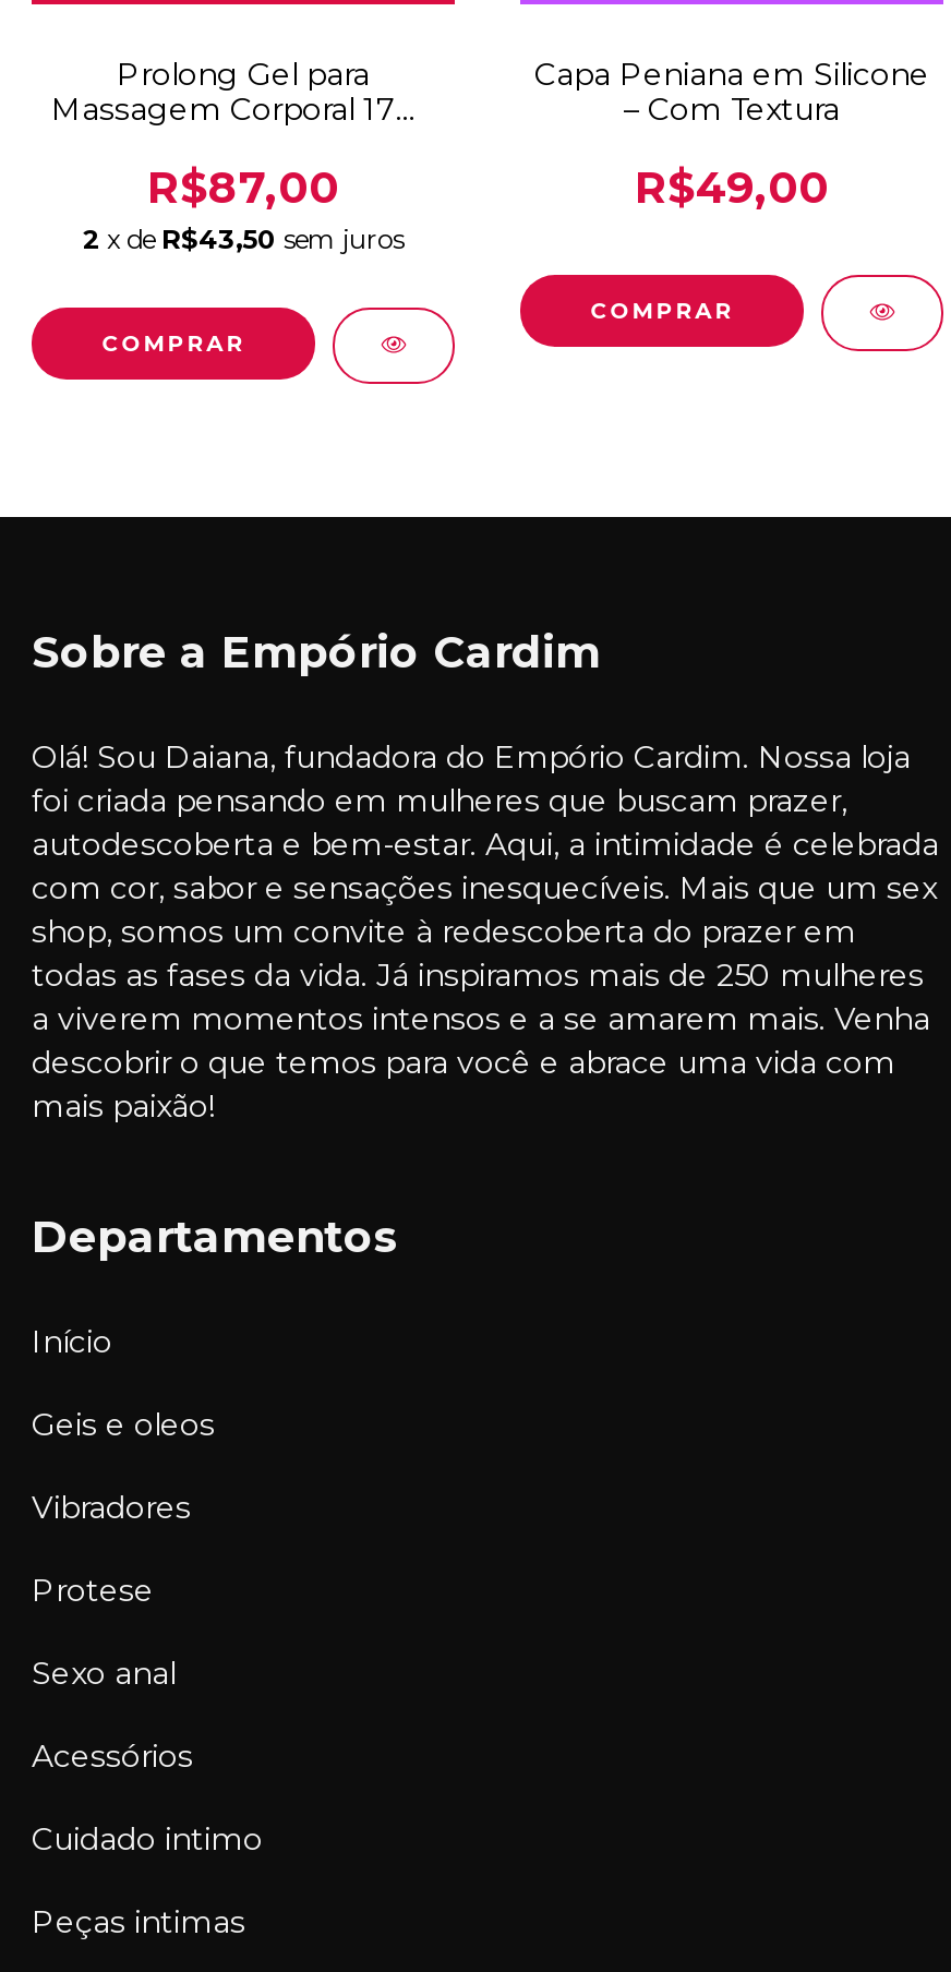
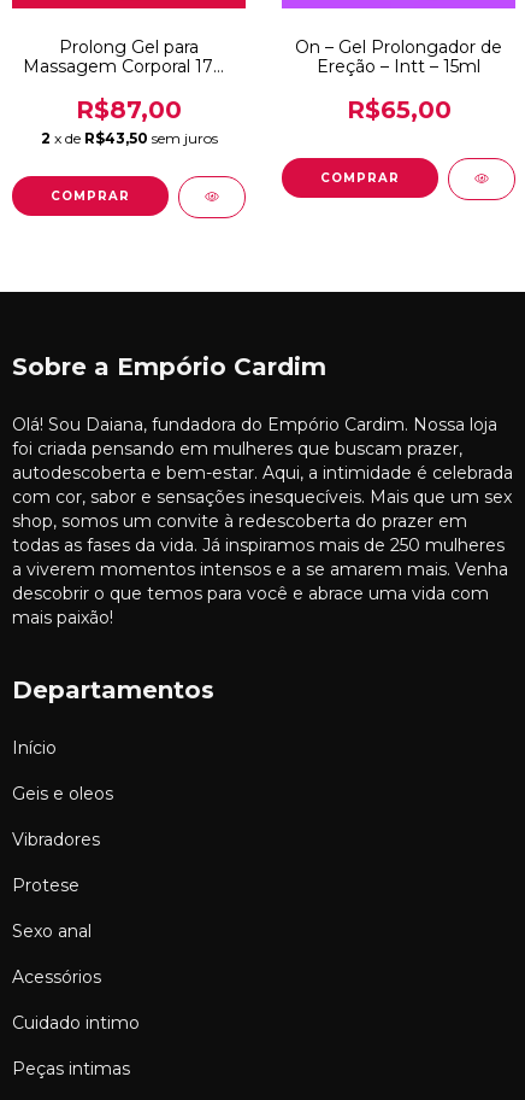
[534,54,929,128] Capa Peniana em Silicone | – Com Textura -> [295,36,502,77] On – Gel Prolongador de | Ereção – Intt – 15ml
[635,161,829,213] R$49,00 -> [346,95,451,124] R$65,00

